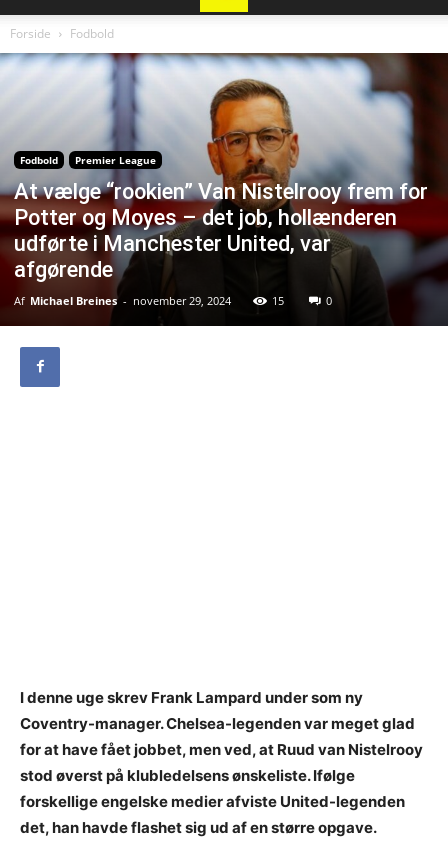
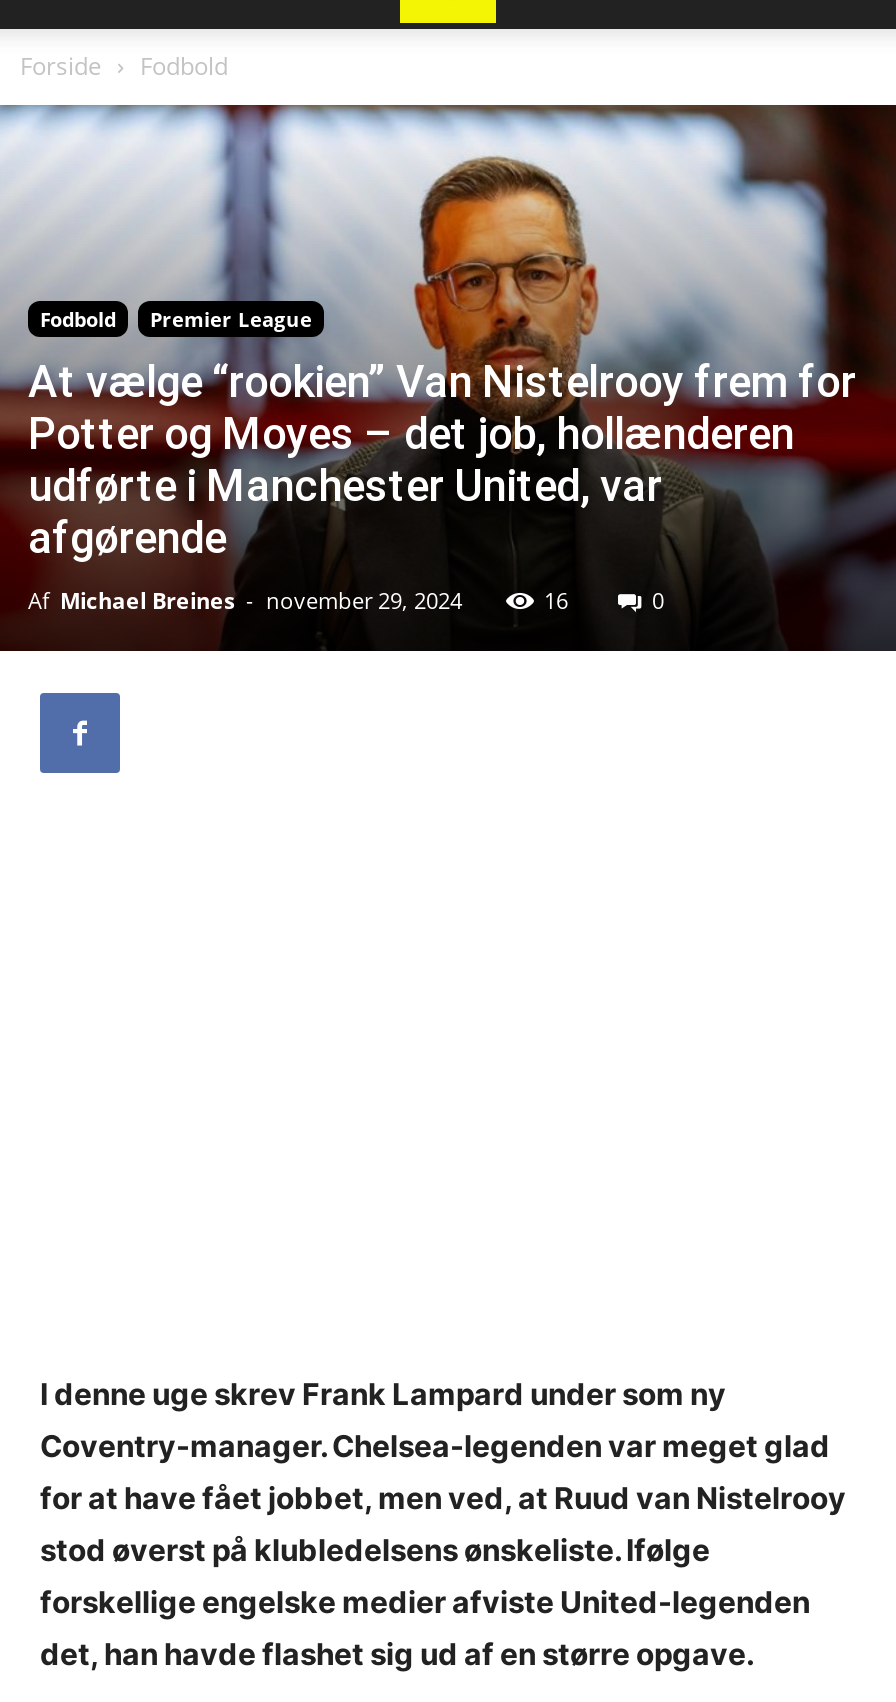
[272,293,284,308] 15 -> [544,585,568,615] 16

